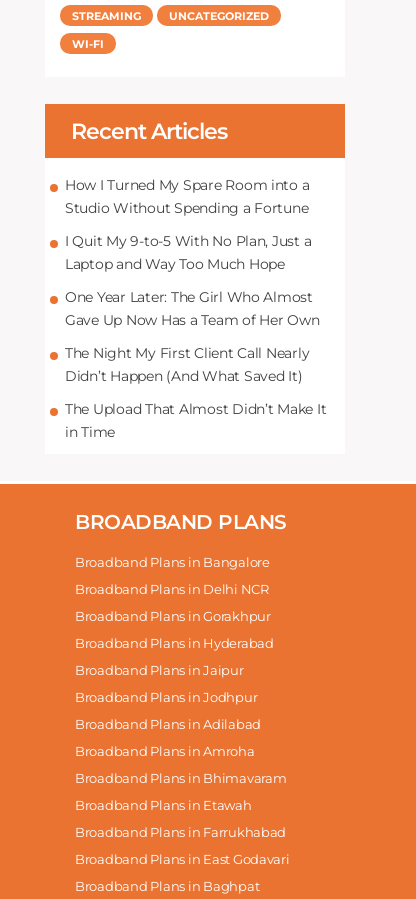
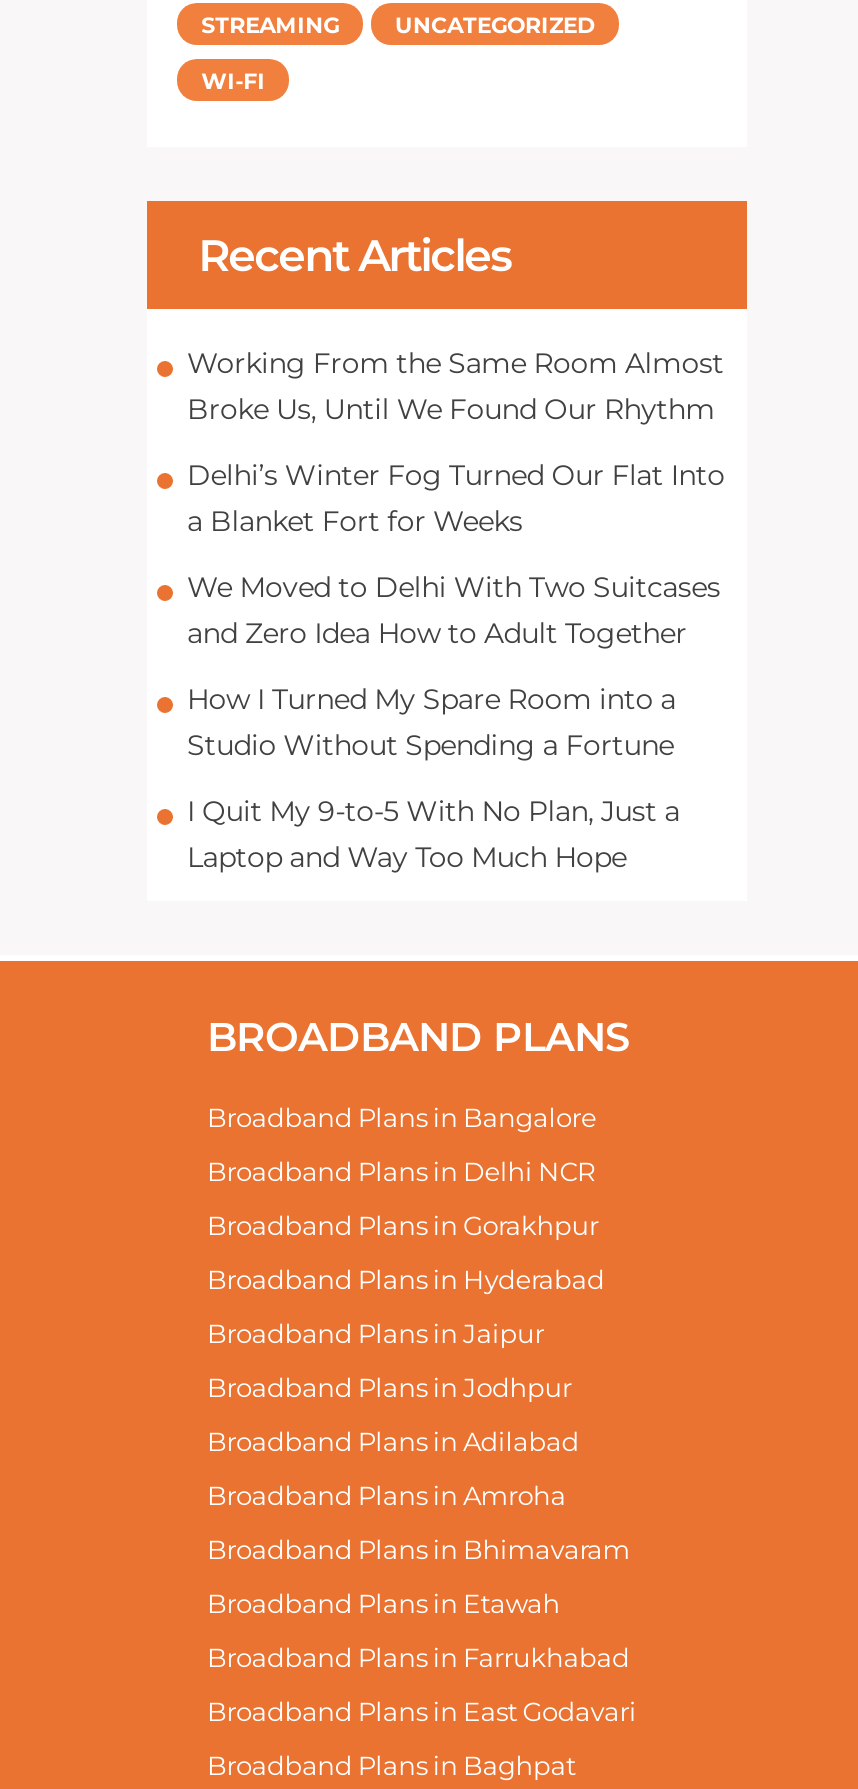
none -> [187,344,725,650] Working From the Same Room Almost | Broke Us, Until We Found Our Rhythm | Delhi’s Winter Fog Turned Our Flat Into | a Blanket Fort for Weeks | We Moved to Delhi With Two Suitcases | and Zero Idea How to Adult Together
moved [65,175,311,272] -> [187,680,680,874]: How I Turned My Spare Room into a | Studio Without Spending a Fortune | I Quit My 9-to-5 With No Plan, Just a | Laptop and Way Too Much Hope
[65,287,326,440] One Year Later: The Girl Who Almost | Gave Up Now Has a Team of Her Own | The Night My First Client Call Nearly | Didn’t Happen (And What Saved It) | The Upload That Almost Didn’t Make It | in Time -> none

